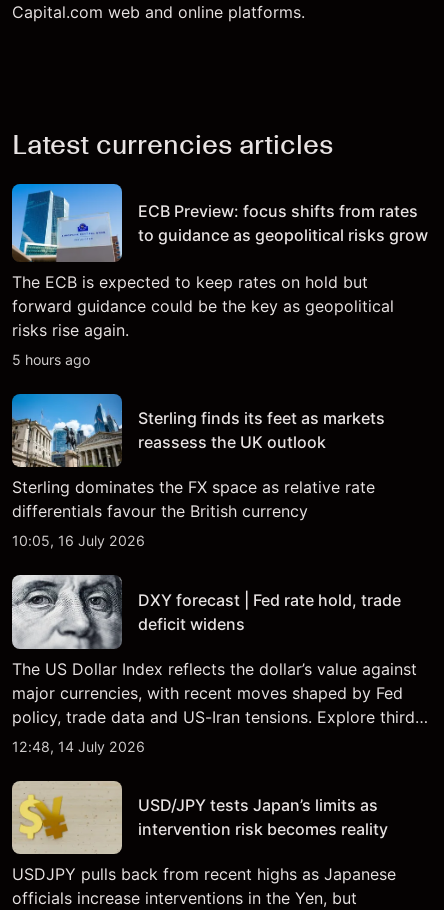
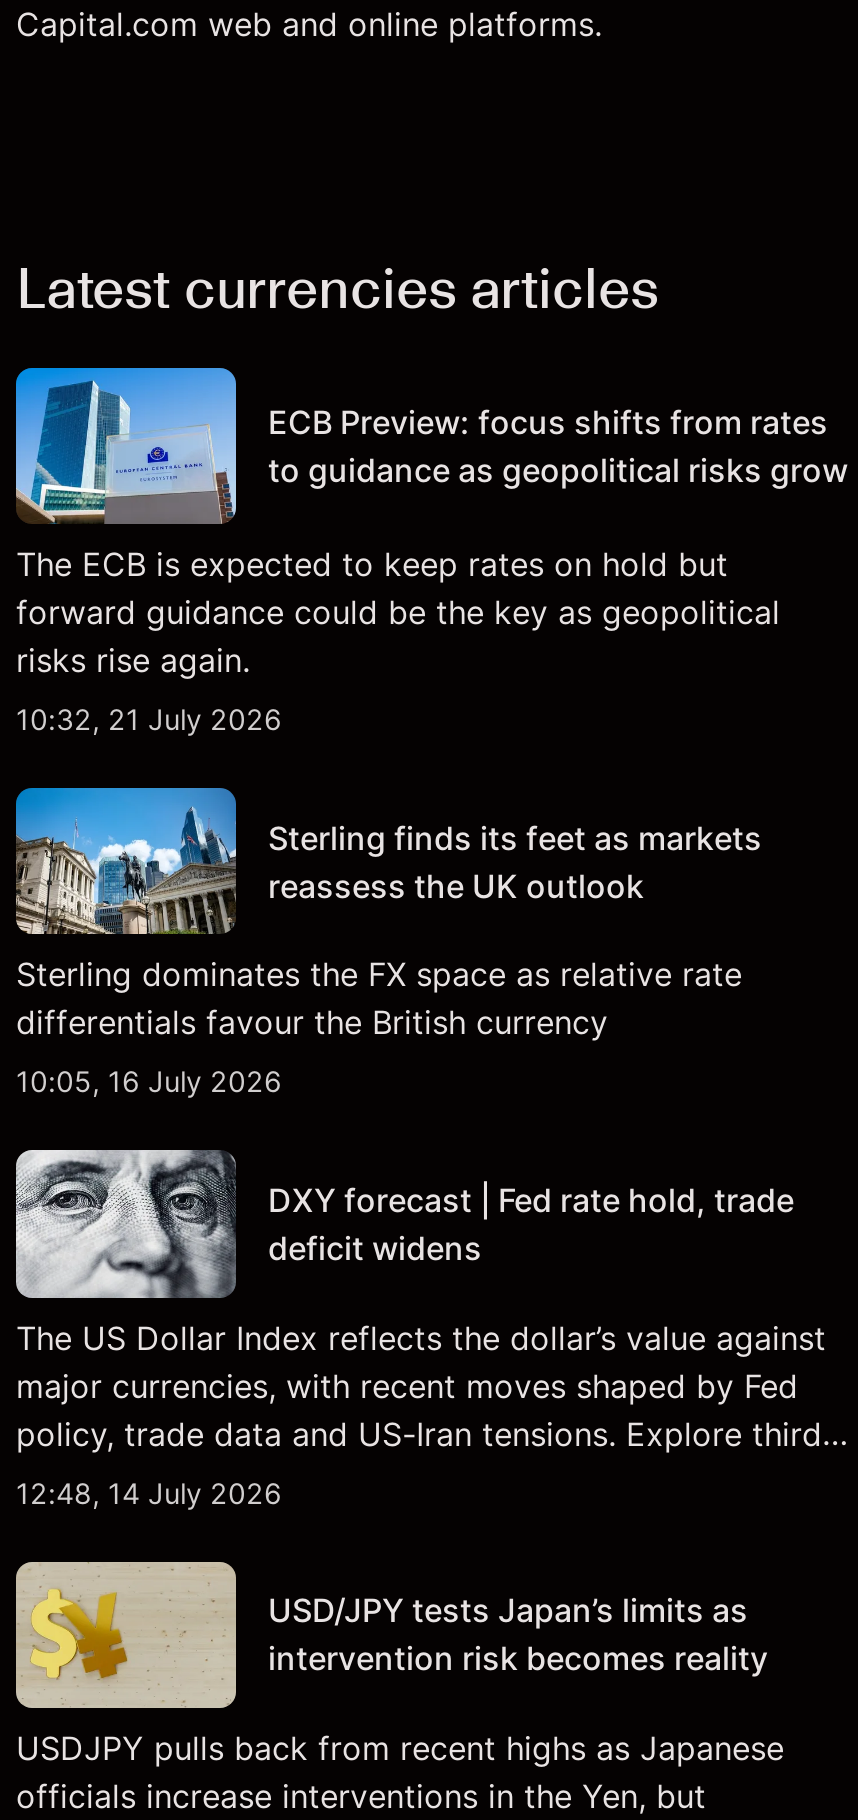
[12,351,90,368] 5 hours ago -> [16,701,282,735] 10:32, 21 July 2026

